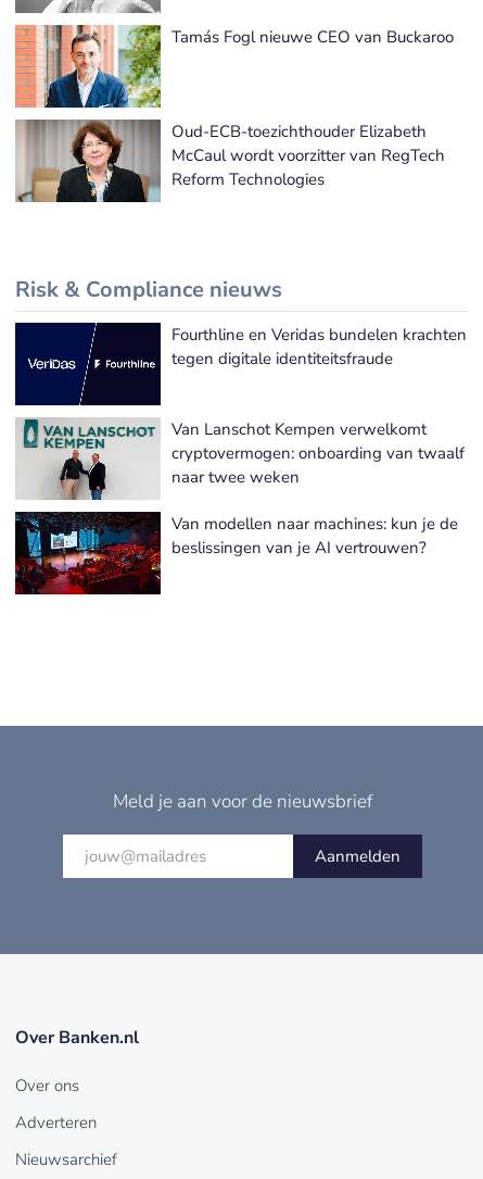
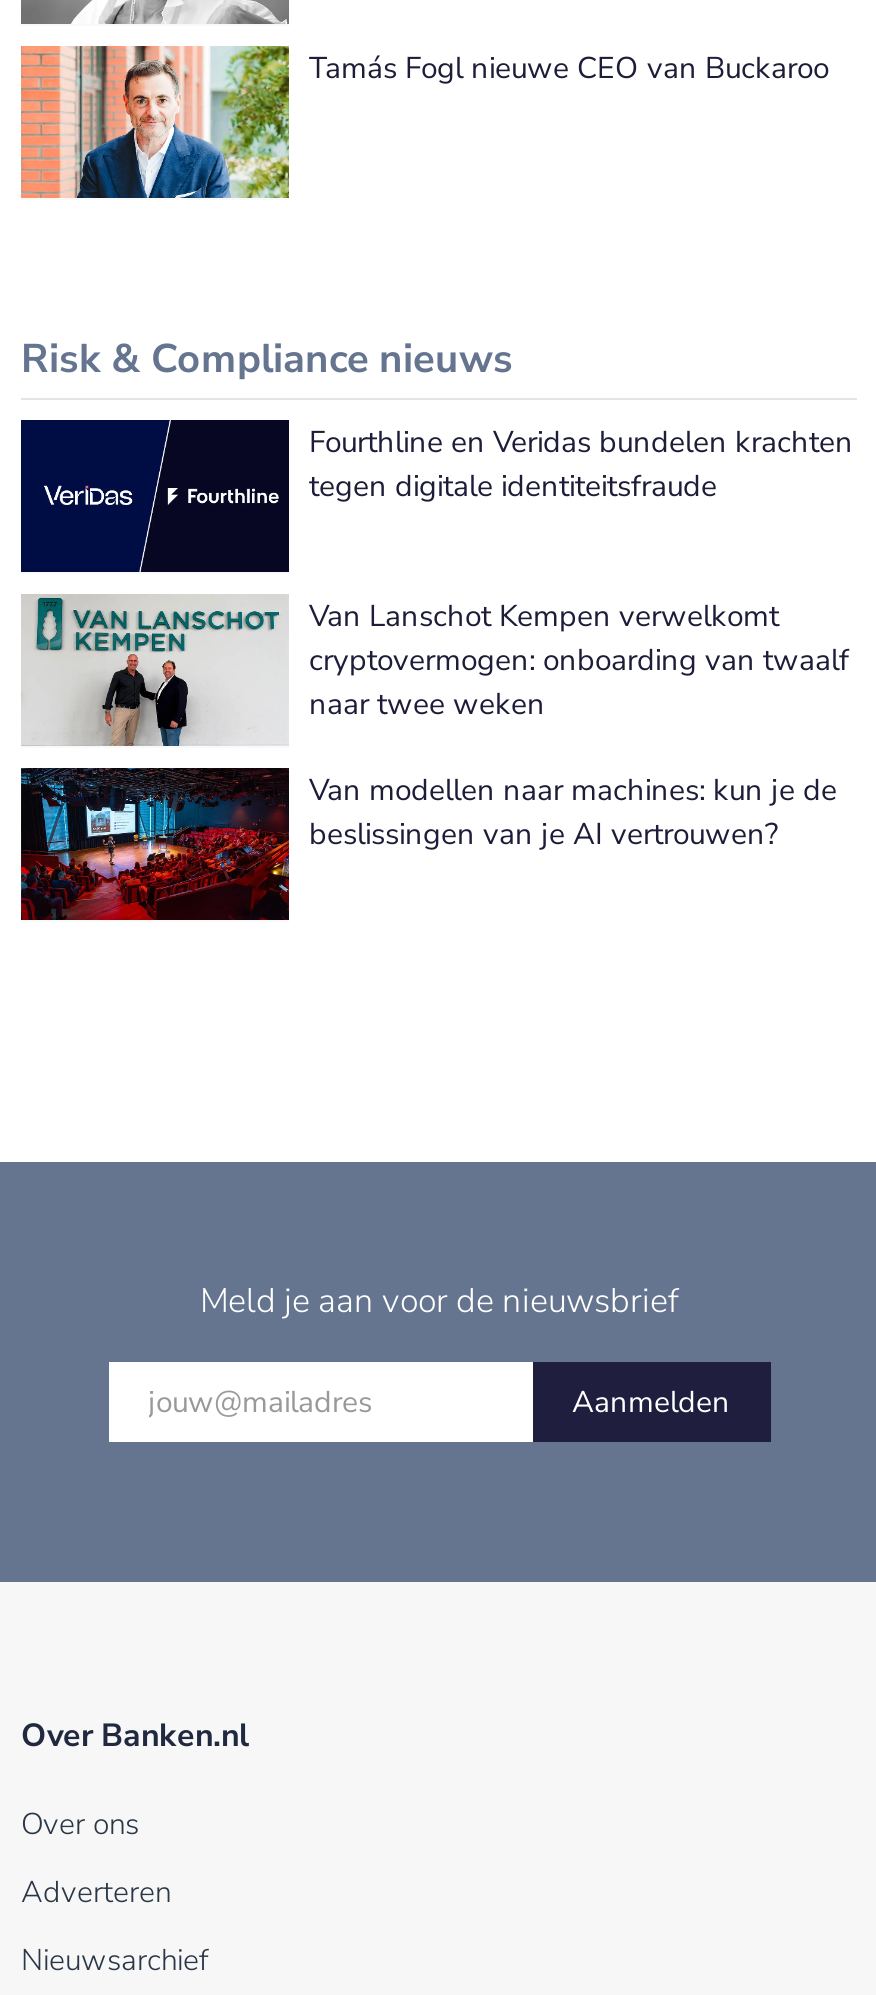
[15,118,445,203] [image] | Oud-ECB-toezichthouder Elizabeth | McCaul wordt voorzitter van RegTech | Reform Technologies -> none

